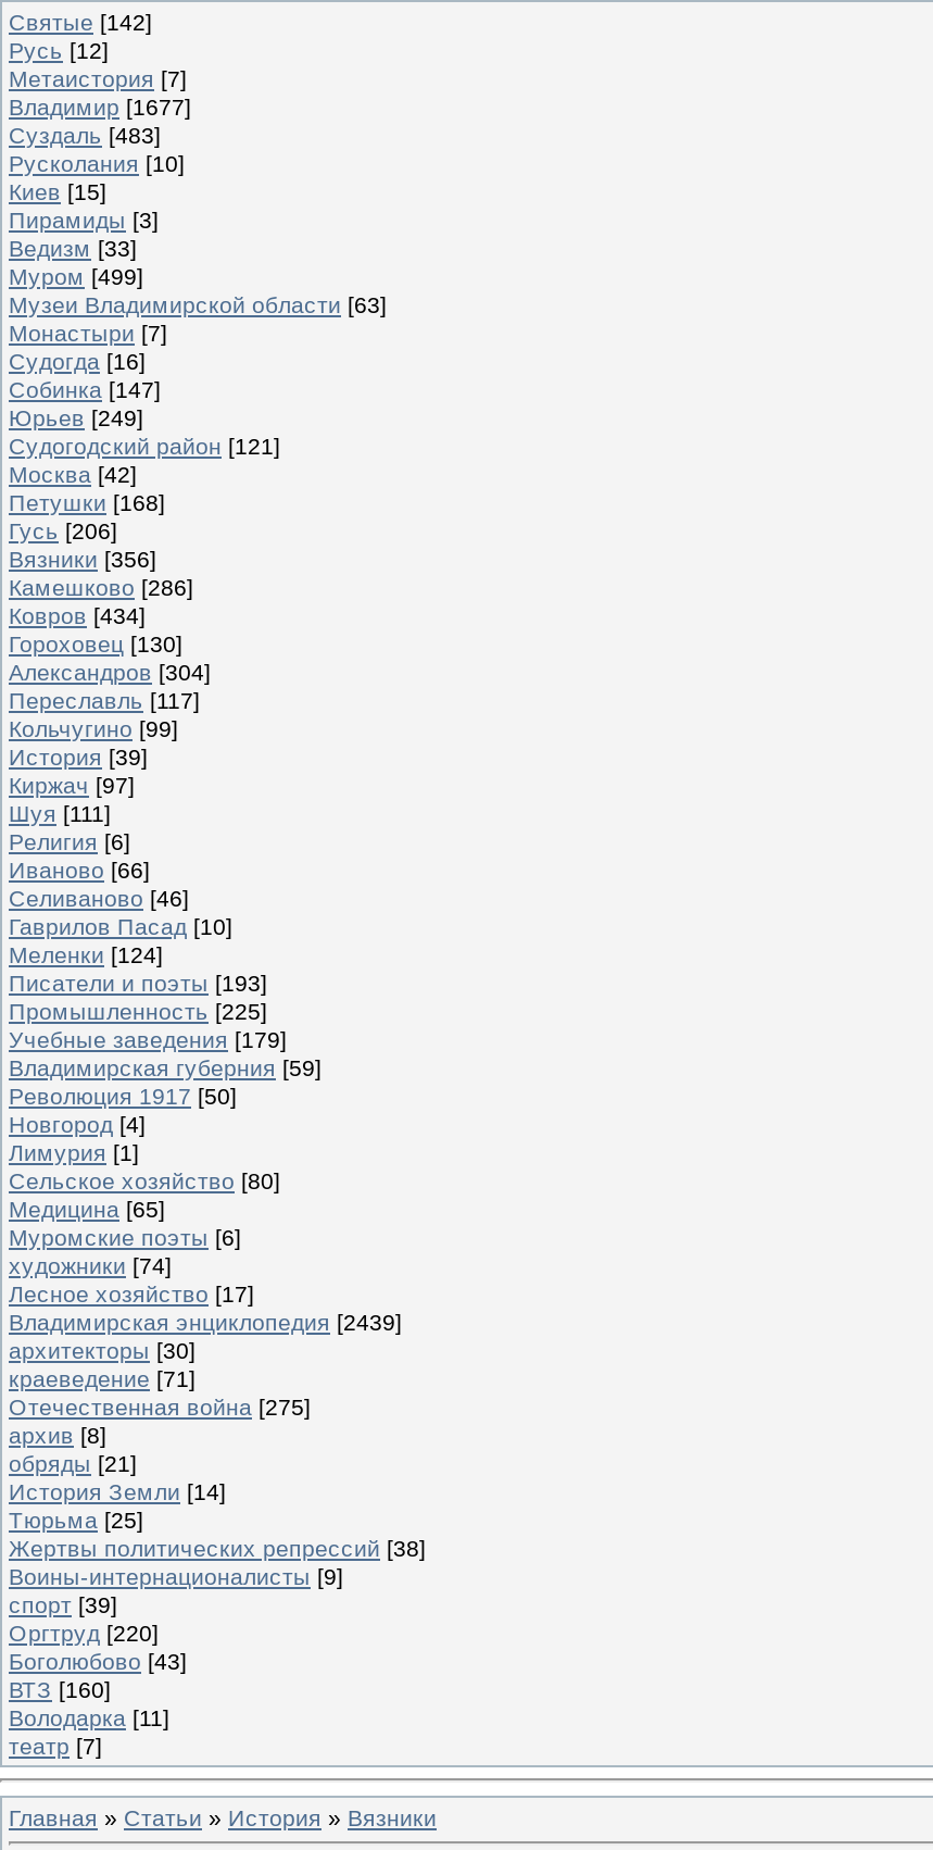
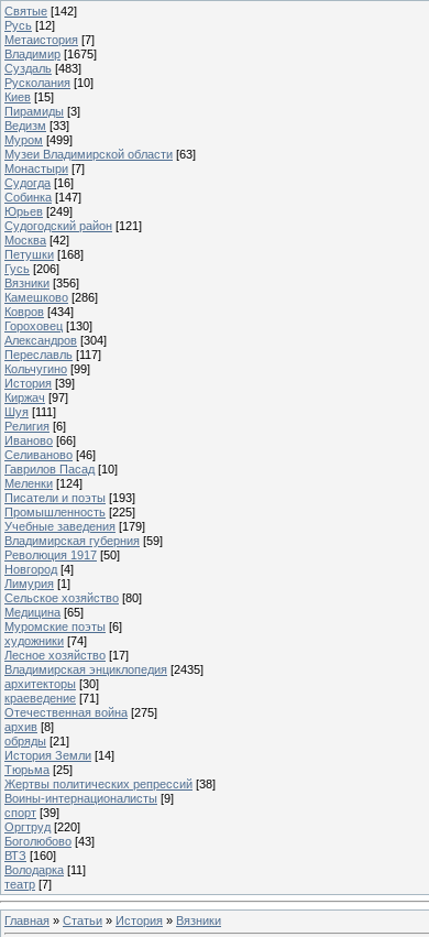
[9,93,191,120] Владимир [1677] -> [4,47,97,61] Владимир [1675]
[9,1309,402,1335] Владимирская энциклопедия [2439] -> [4,663,204,676] Владимирская энциклопедия [2435]

